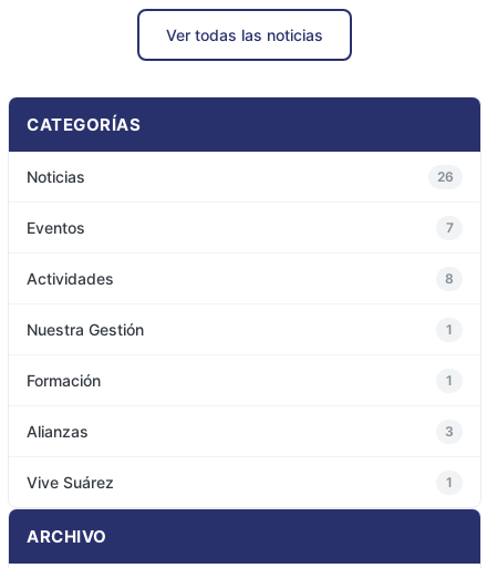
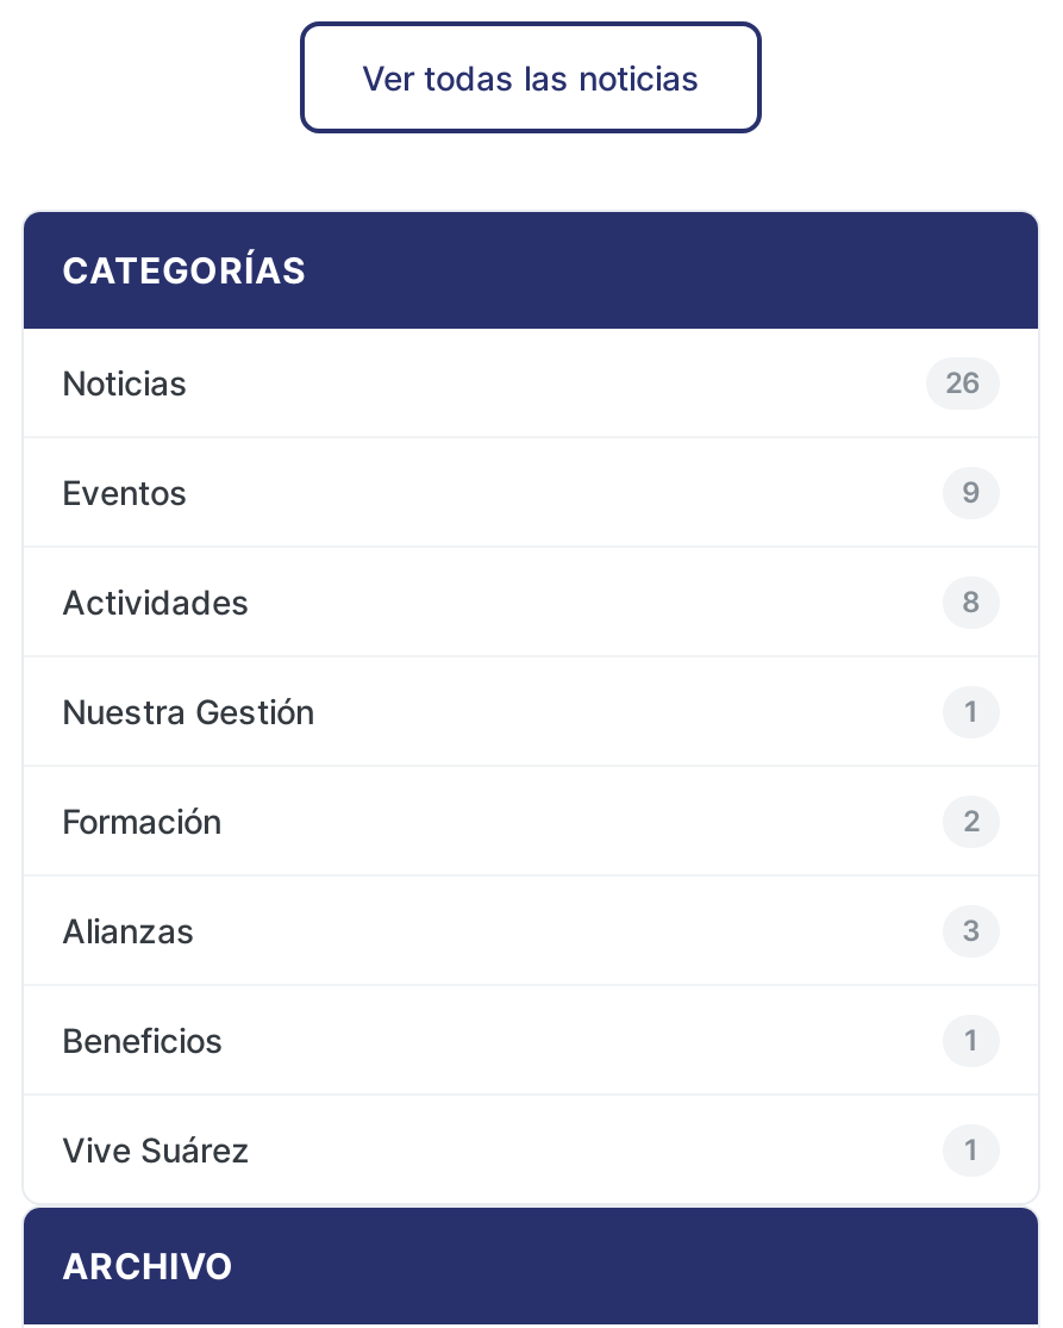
[445,219,453,236] 7 -> [962,474,981,510] 9
[446,372,453,389] 1 -> [963,803,980,838] 2
none -> [62,1020,978,1061] Beneficios | 1

